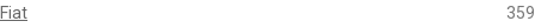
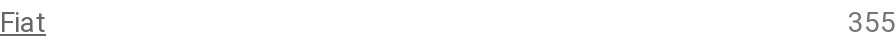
[506,3,535,22] 359 -> [848,6,896,38] 355

